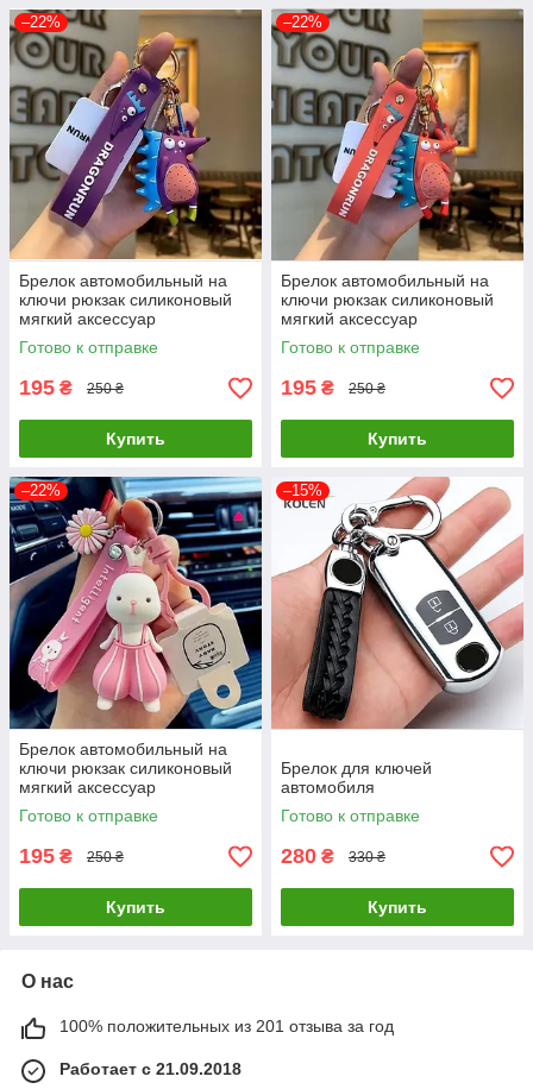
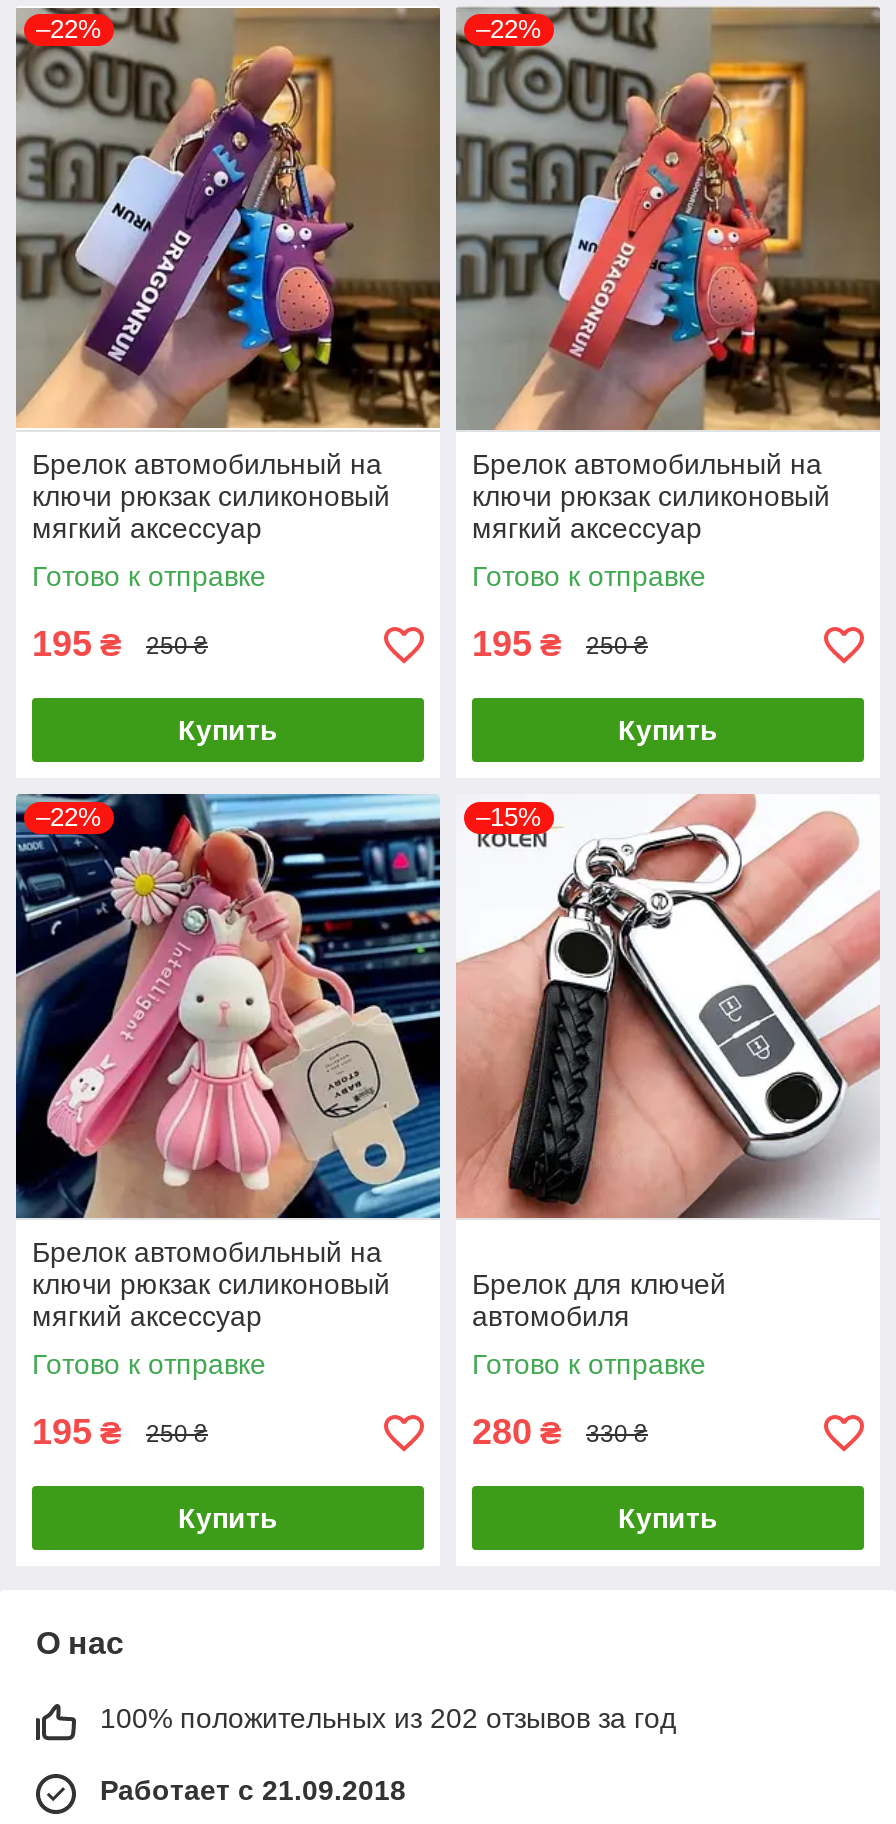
[59,1017,394,1036] 100% положительных из 201 отзыва за год -> [100,1702,676,1734] 100% положительных из 202 отзывов за год

